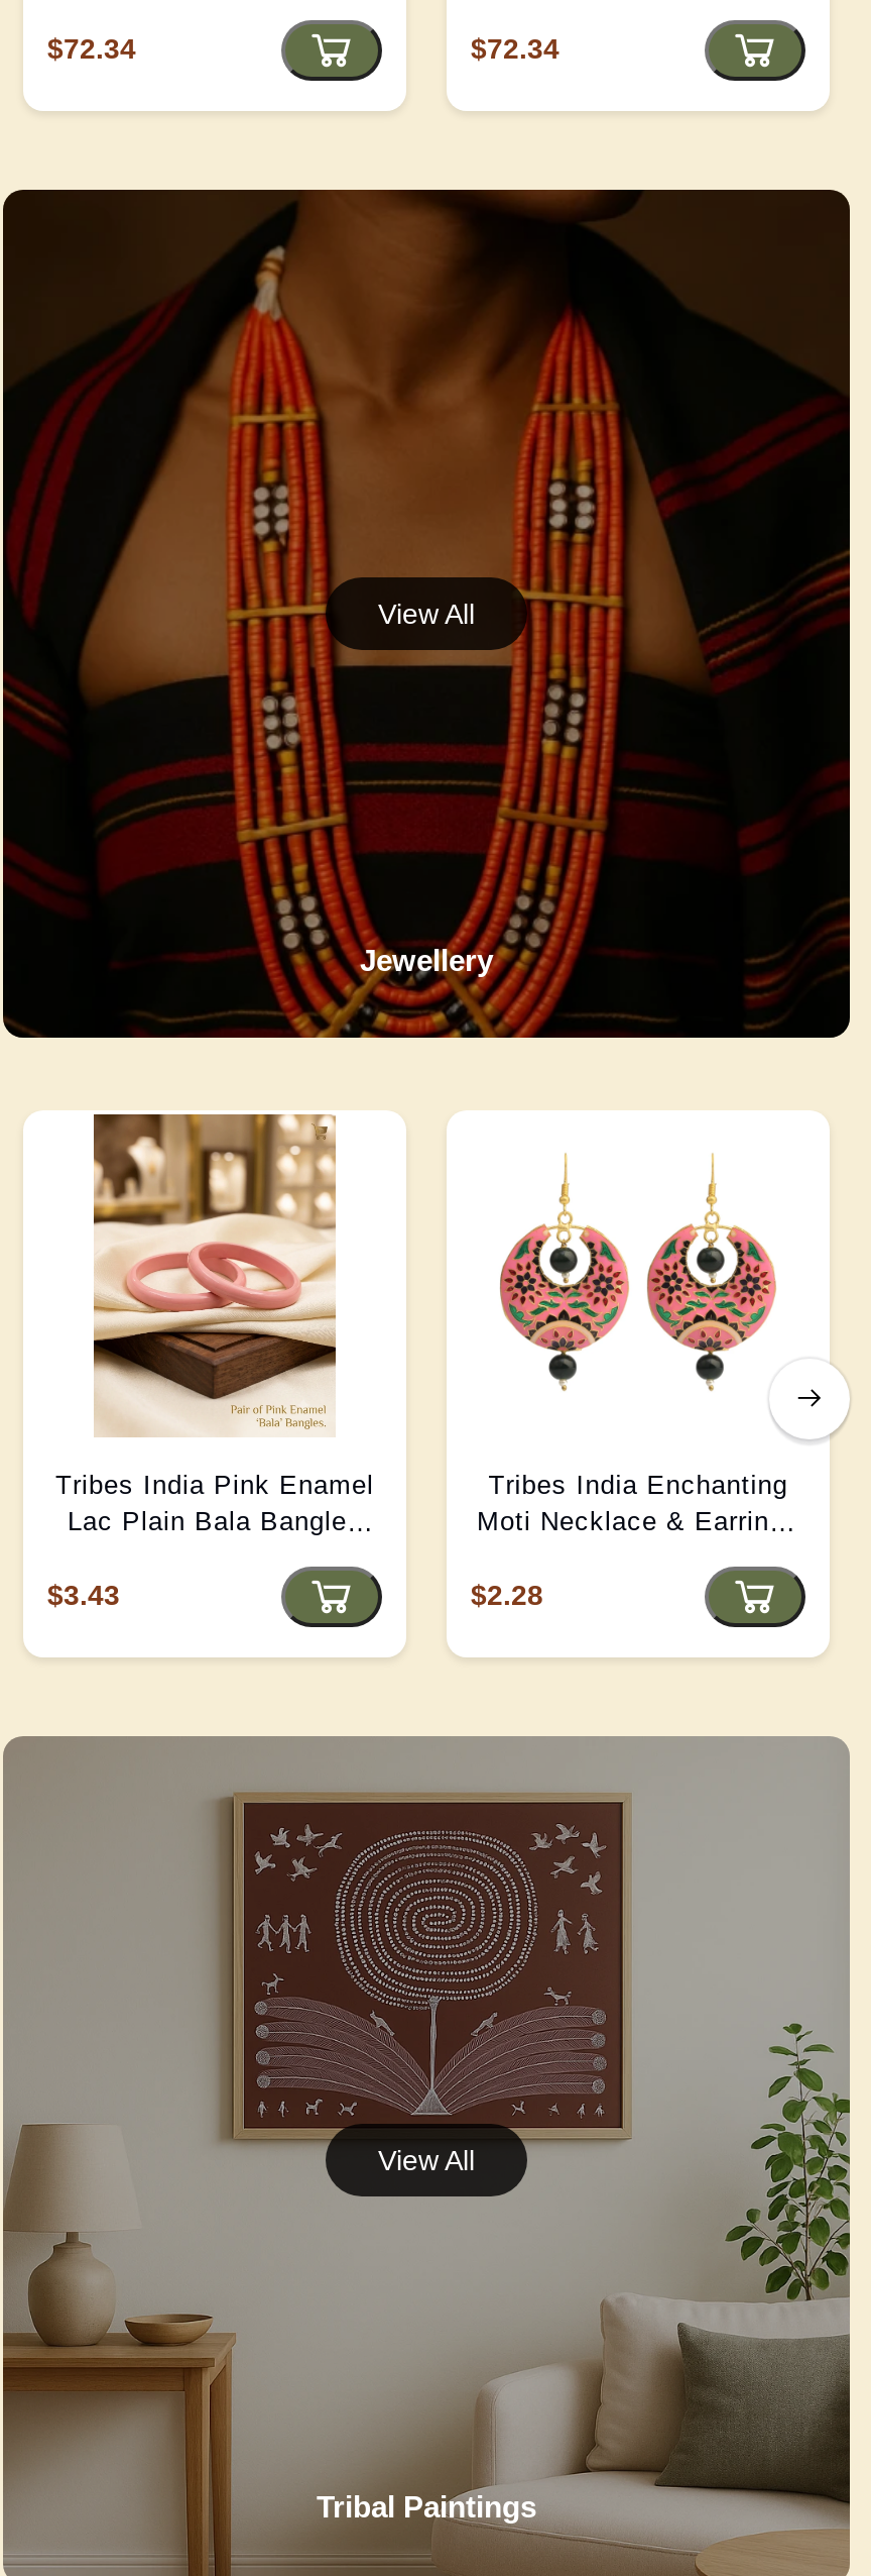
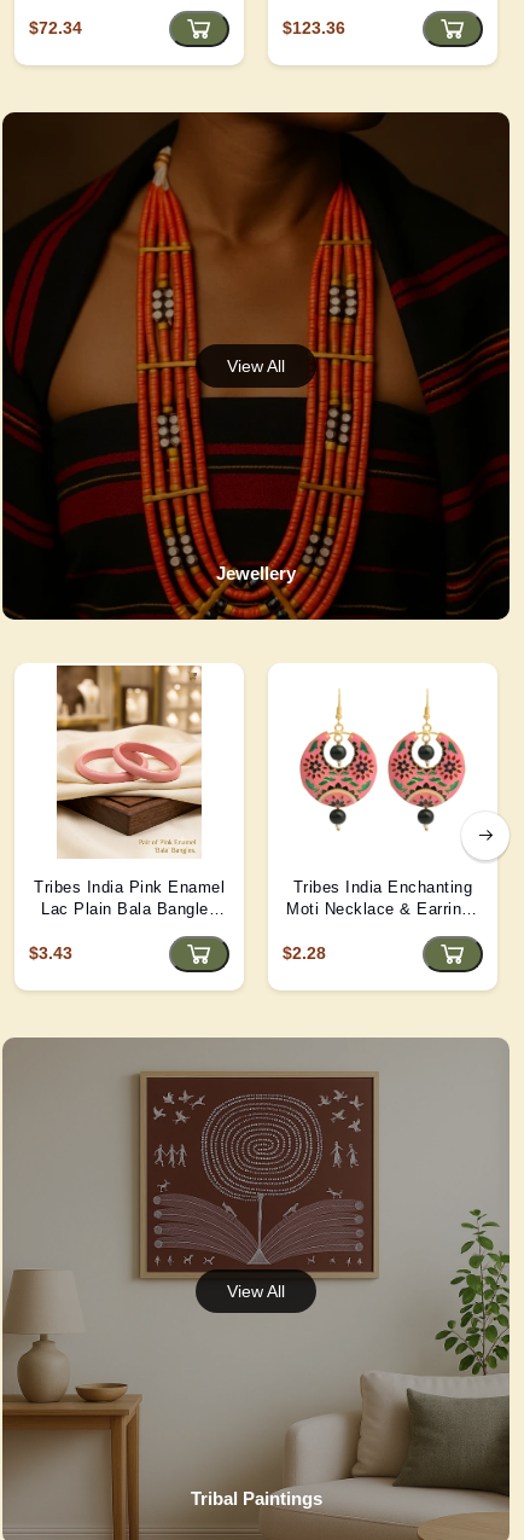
[471,33,559,65] $72.34 -> [283,18,345,38] $123.36

